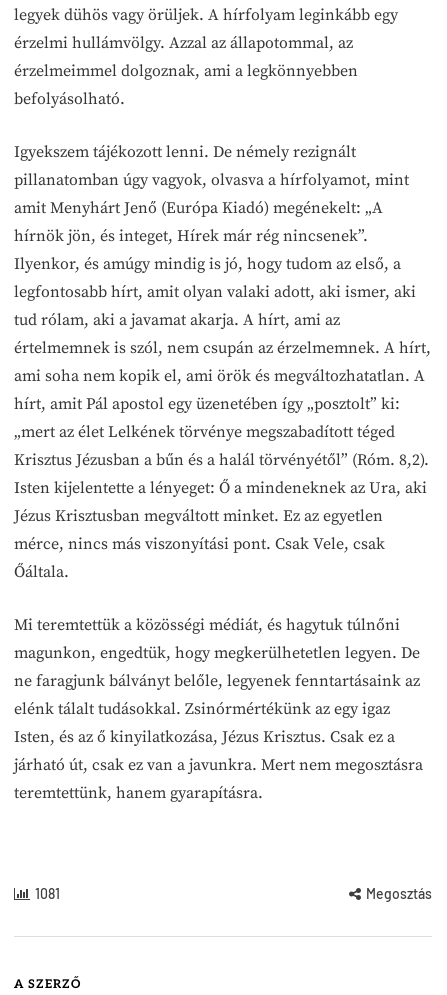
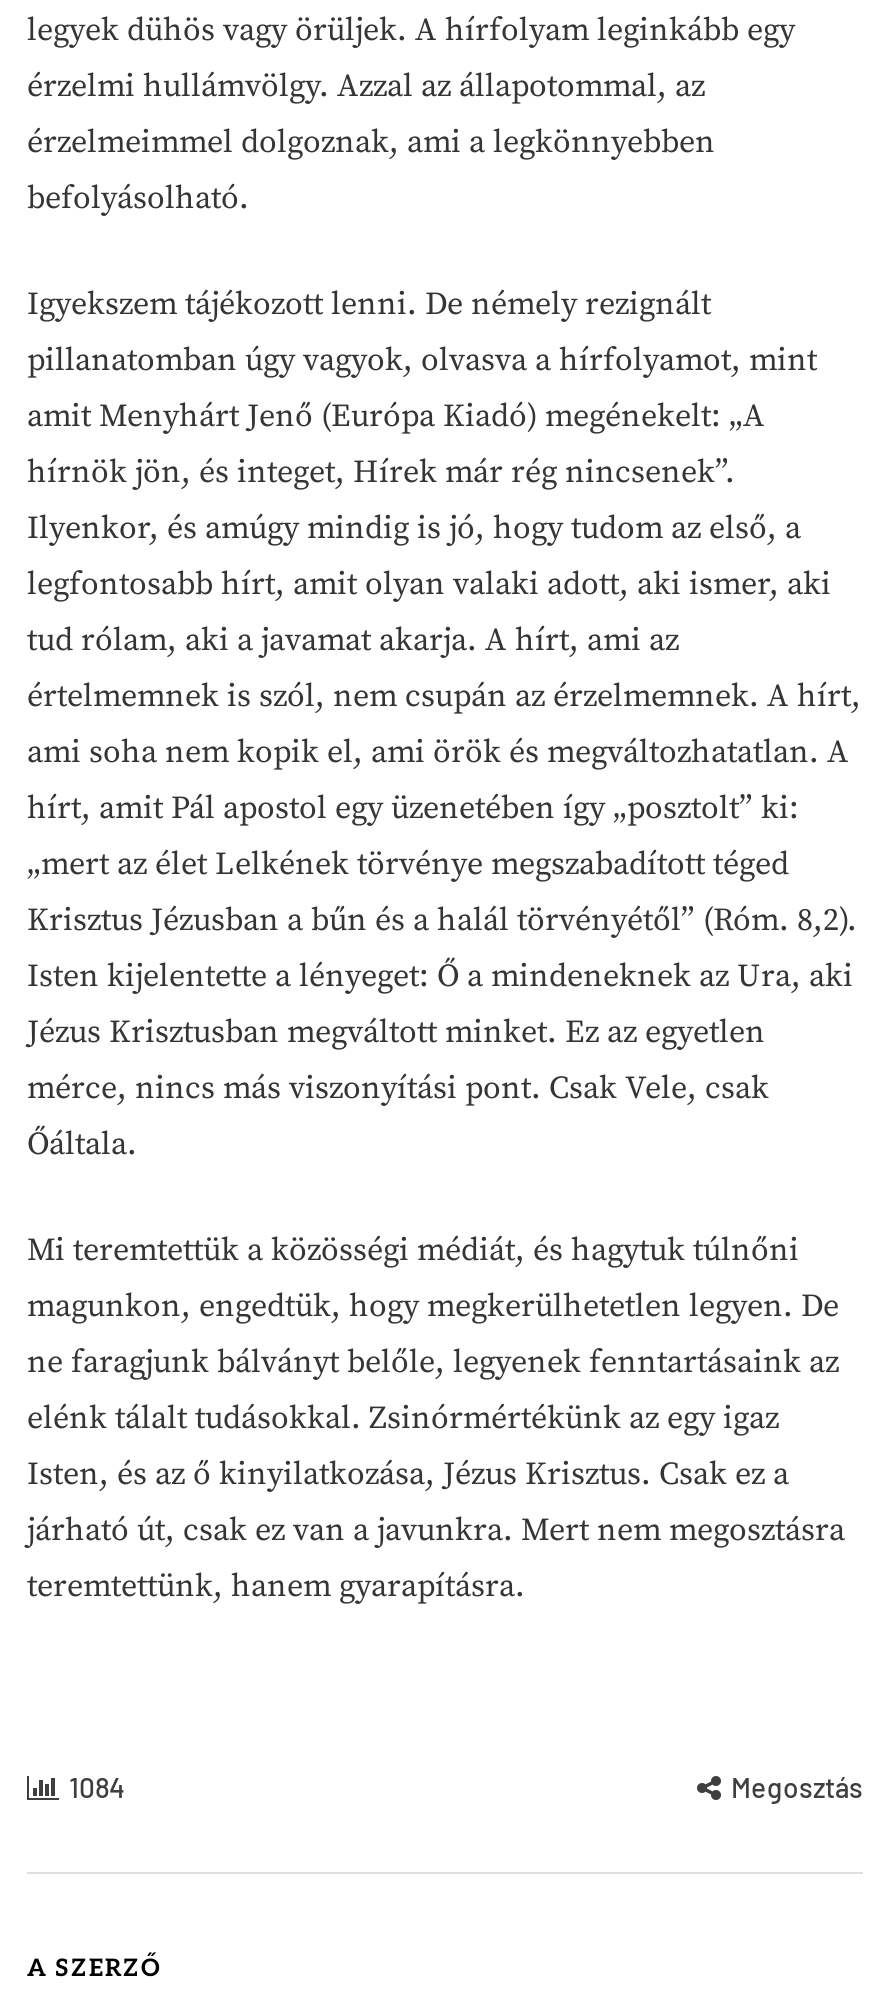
[35,884,60,901] 1081 -> [69,1769,125,1803] 1084

